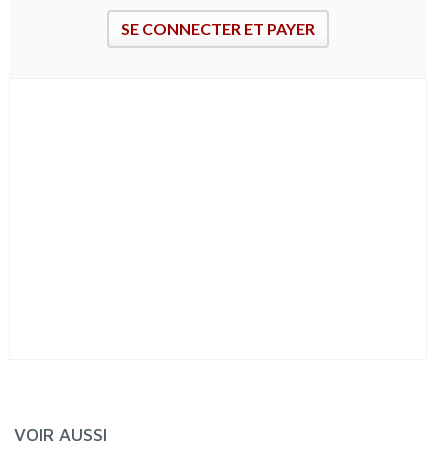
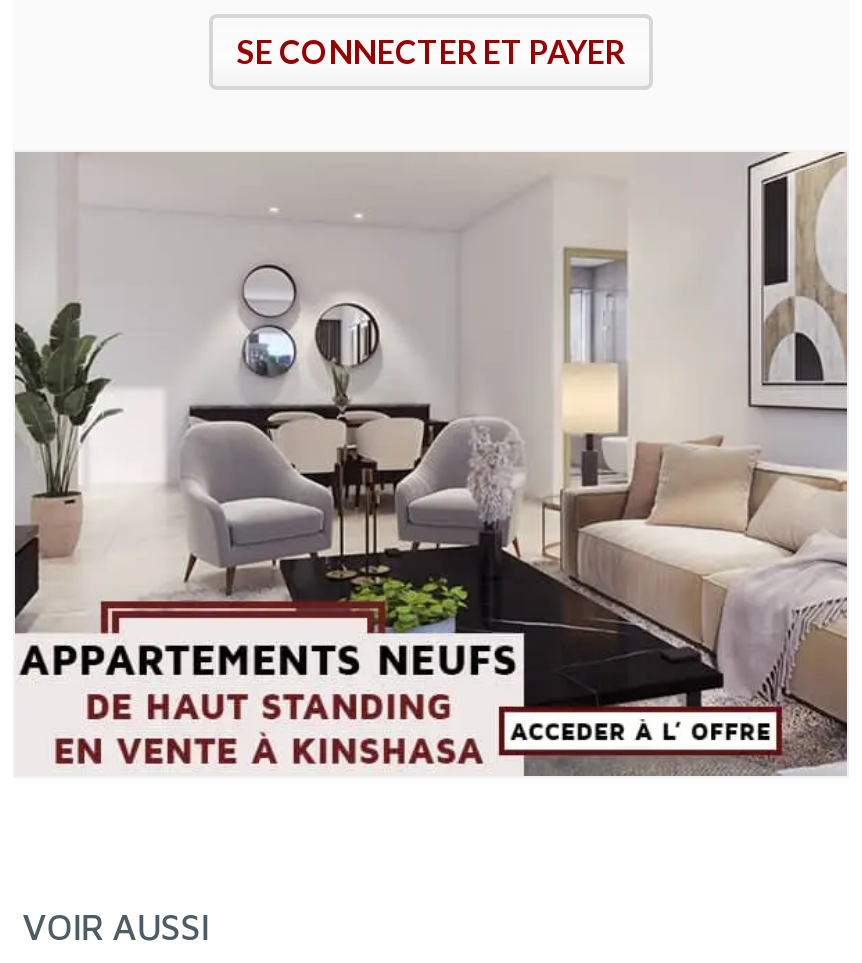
none -> [13,150,849,778] [image]

